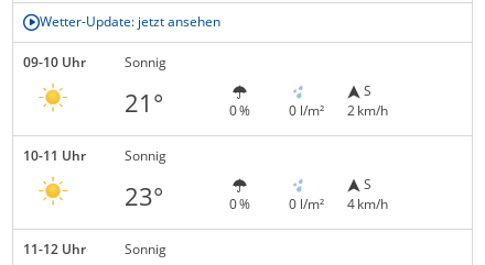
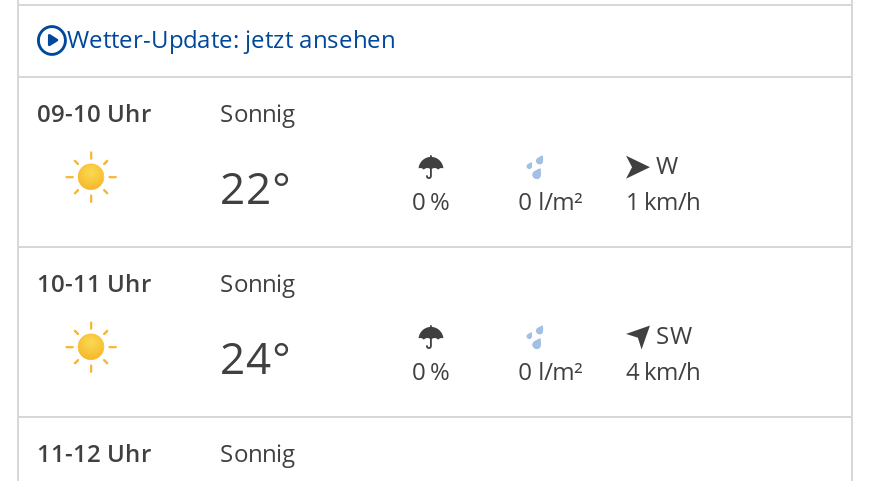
[124,86,163,119] 21° -> [220,157,290,217] 22°
[348,81,389,119] S | 2 km/h -> [626,147,700,217] W | 1 km/h
[124,180,163,213] 23° -> [220,327,290,387] 24°
[361,174,372,193] S -> [650,317,692,351] SW

